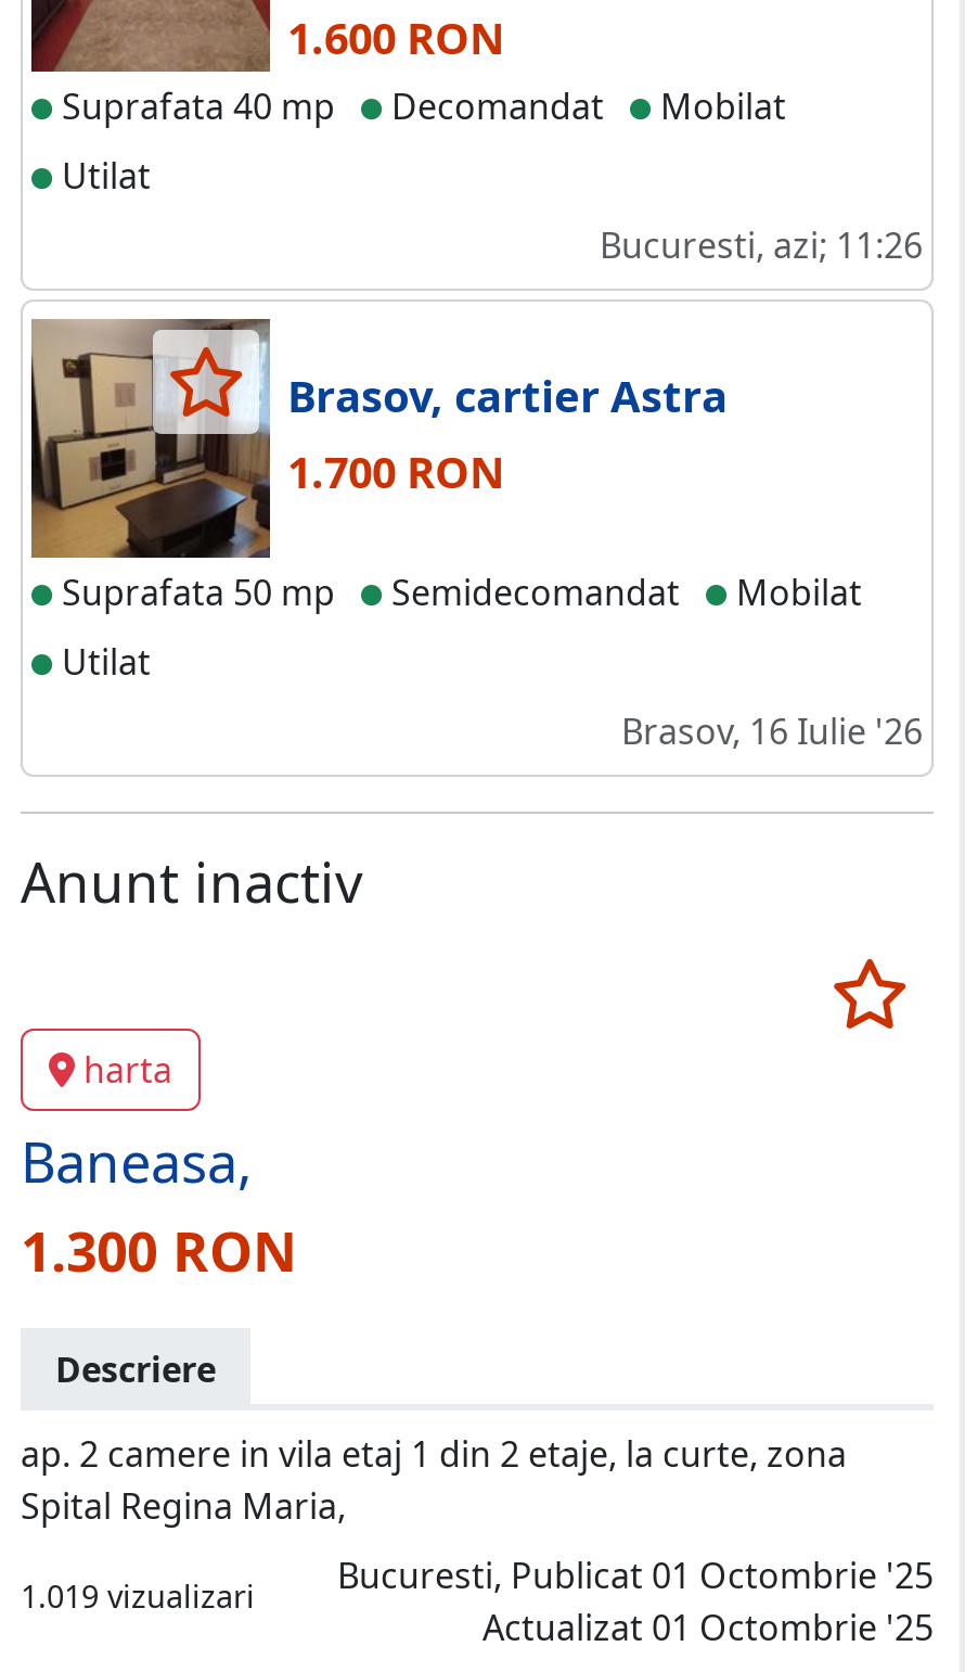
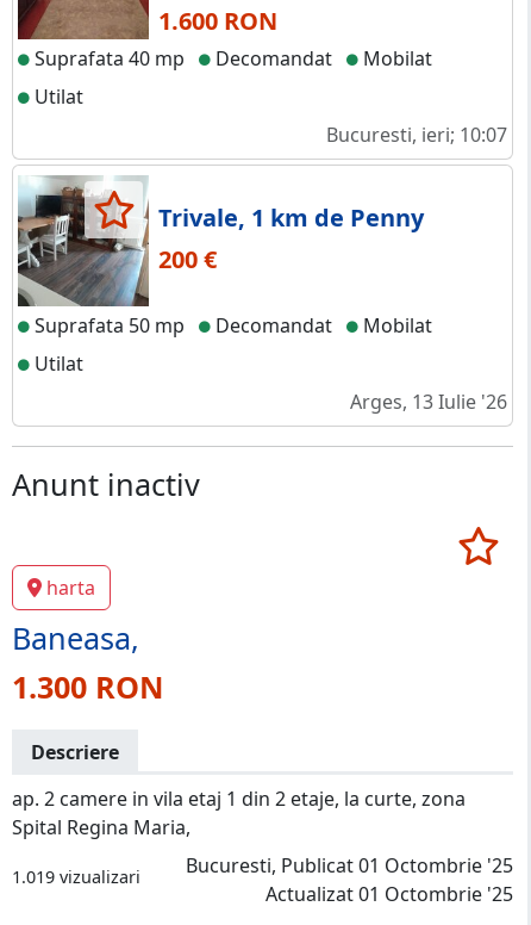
[600,222,923,269] Bucuresti, azi; 11:26 -> [326,122,507,148] Bucuresti, ieri; 10:07
[29,317,728,560] [image] | Brasov, cartier Astra | 1.700 RON -> [17,175,424,308] [image] | Trivale, 1 km de Penny | 200 €
[383,569,680,617] Semidecomandat -> [211,312,332,339] Decomandat
[621,708,923,755] Brasov, 16 Iulie '26 -> [350,389,507,415] Arges, 13 Iulie '26

